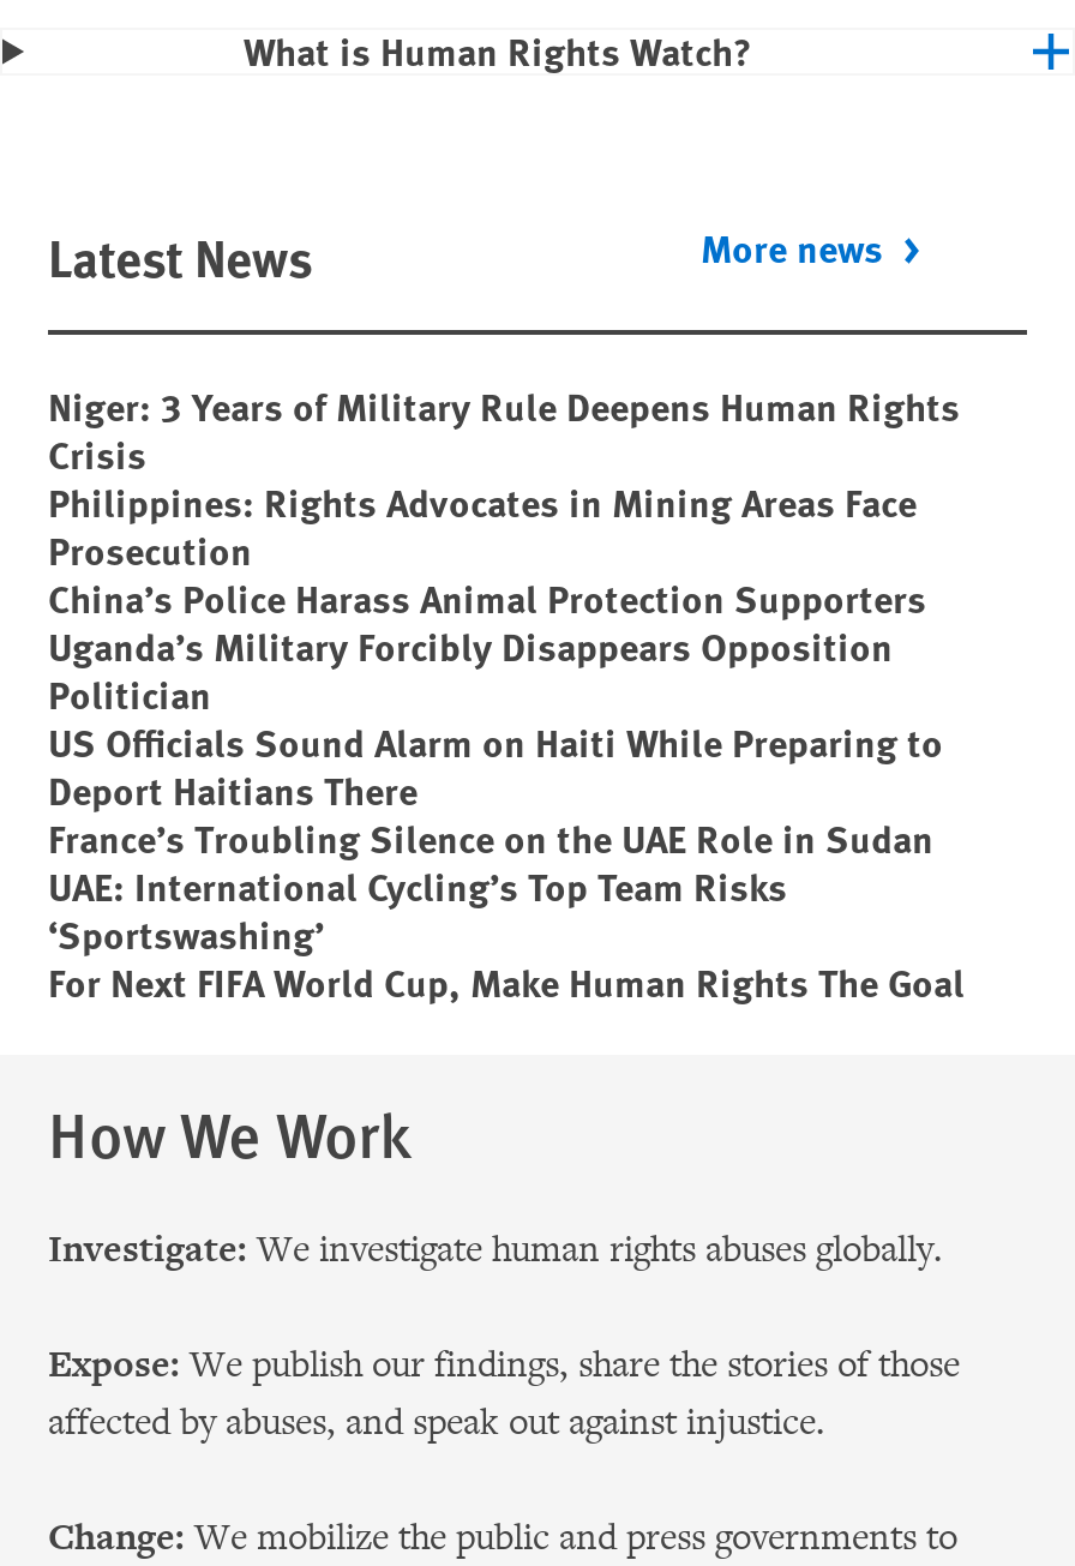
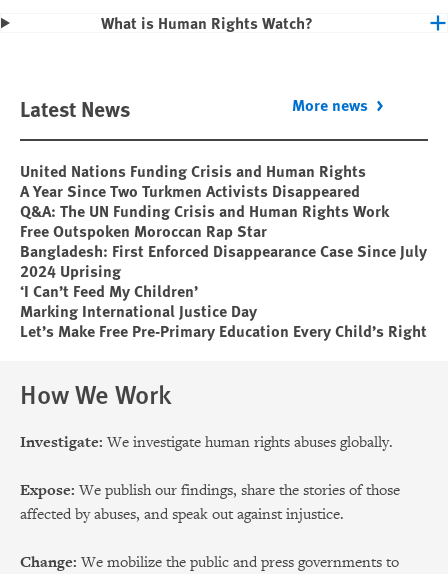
[48,377,965,1008] Niger: 3 Years of Military Rule Deepens Human Rights | Crisis | Philippines: Rights Advocates in Mining Areas Face | Prosecution | China’s Police Harass Animal Protection Supporters | Uganda’s Military Forcibly Disappears Opposition | Politician | US Officials Sound Alarm on Haiti While Preparing to | Deport Haitians There | France’s Troubling Silence on the UAE Role in Sudan | UAE: International Cycling’s Top Team Risks | ‘Sportswashing’ | For Next FIFA World Cup, Make Human Rights The Goal -> [20,158,427,341] United Nations Funding Crisis and Human Rights | A Year Since Two Turkmen Activists Disappeared | Q&A: The UN Funding Crisis and Human Rights Work | Free Outspoken Moroccan Rap Star | Bangladesh: First Enforced Disappearance Case Since July | 2024 Uprising | ‘I Can’t Feed My Children’ | Marking International Justice Day | Let’s Make Free Pre-Primary Education Every Child’s Right

